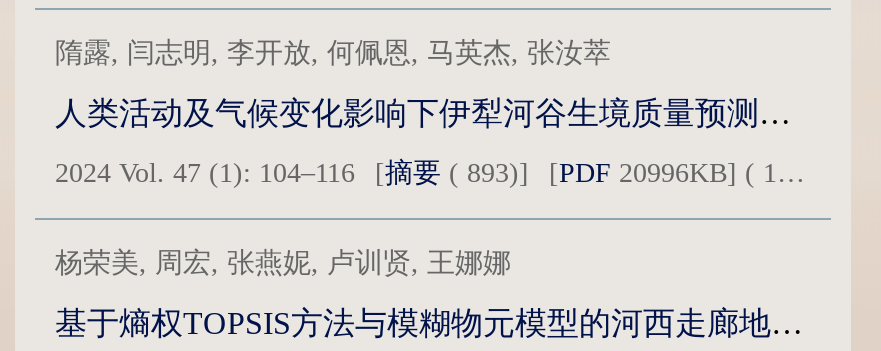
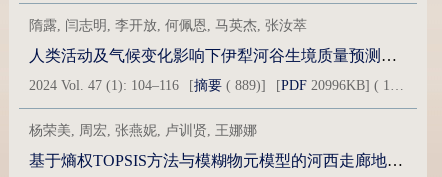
[375,159,529,189] [摘要( 893)] -> [189,78,266,93] [摘要( 889)]

